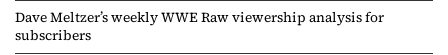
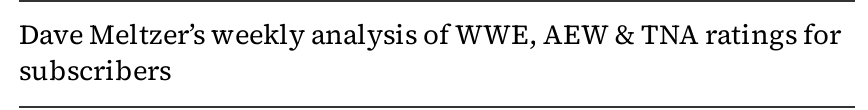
[15,8,384,27] Dave Meltzer’s weekly WWE Raw viewership analysis for -> [19,16,841,54] Dave Meltzer’s weekly analysis of WWE, AEW & TNA ratings for

